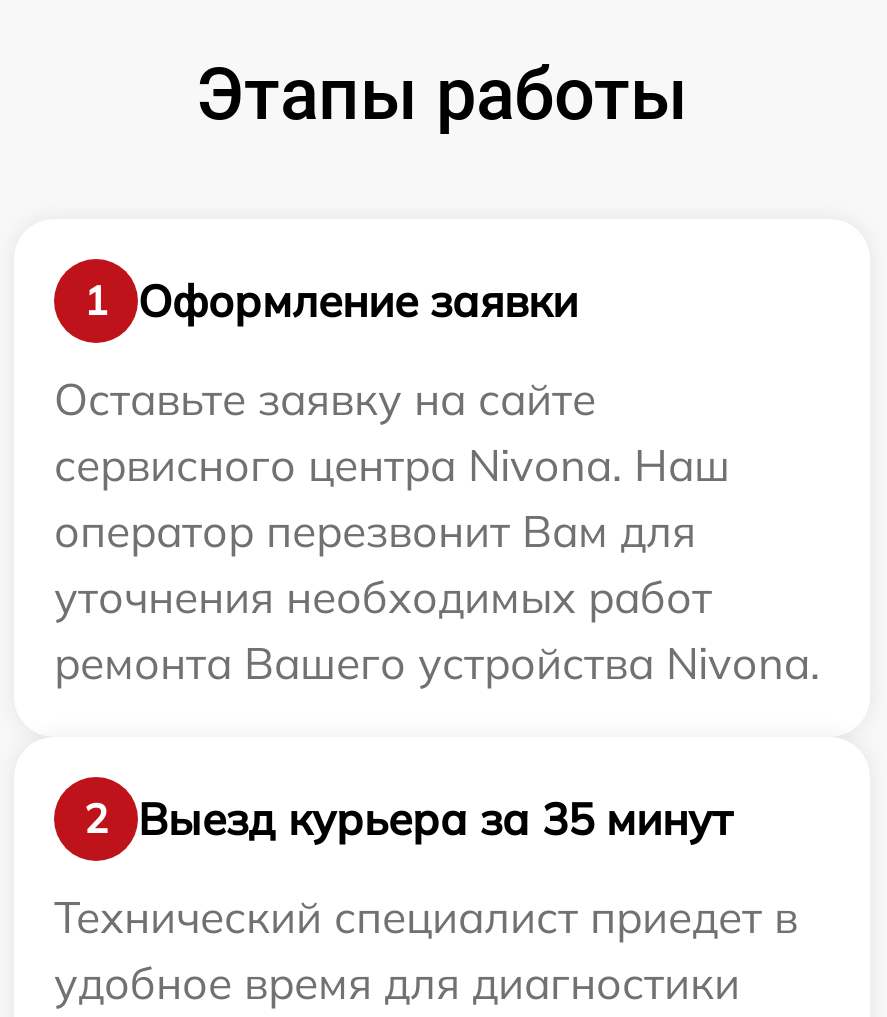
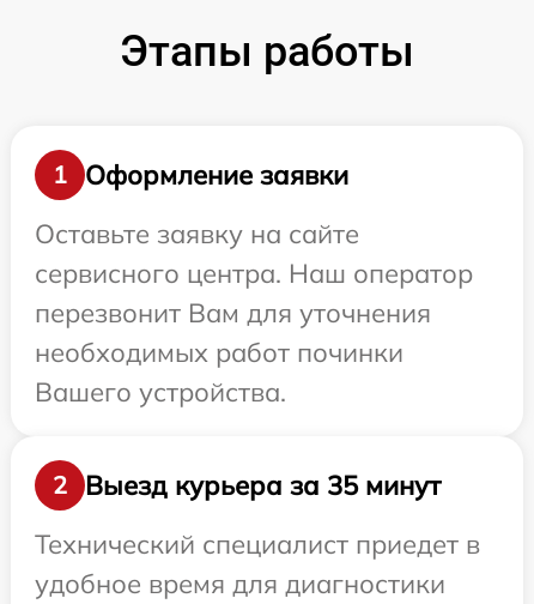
[54,438,820,692] сервисного центра Nivona. Наш | оператор перезвонит Вам для | уточнения необходимых работ | ремонта Вашего устройства Nivona. -> [35,257,473,409] сервисного центра. Наш оператор | перезвонит Вам для уточнения | необходимых работ починки | Вашего устройства.

